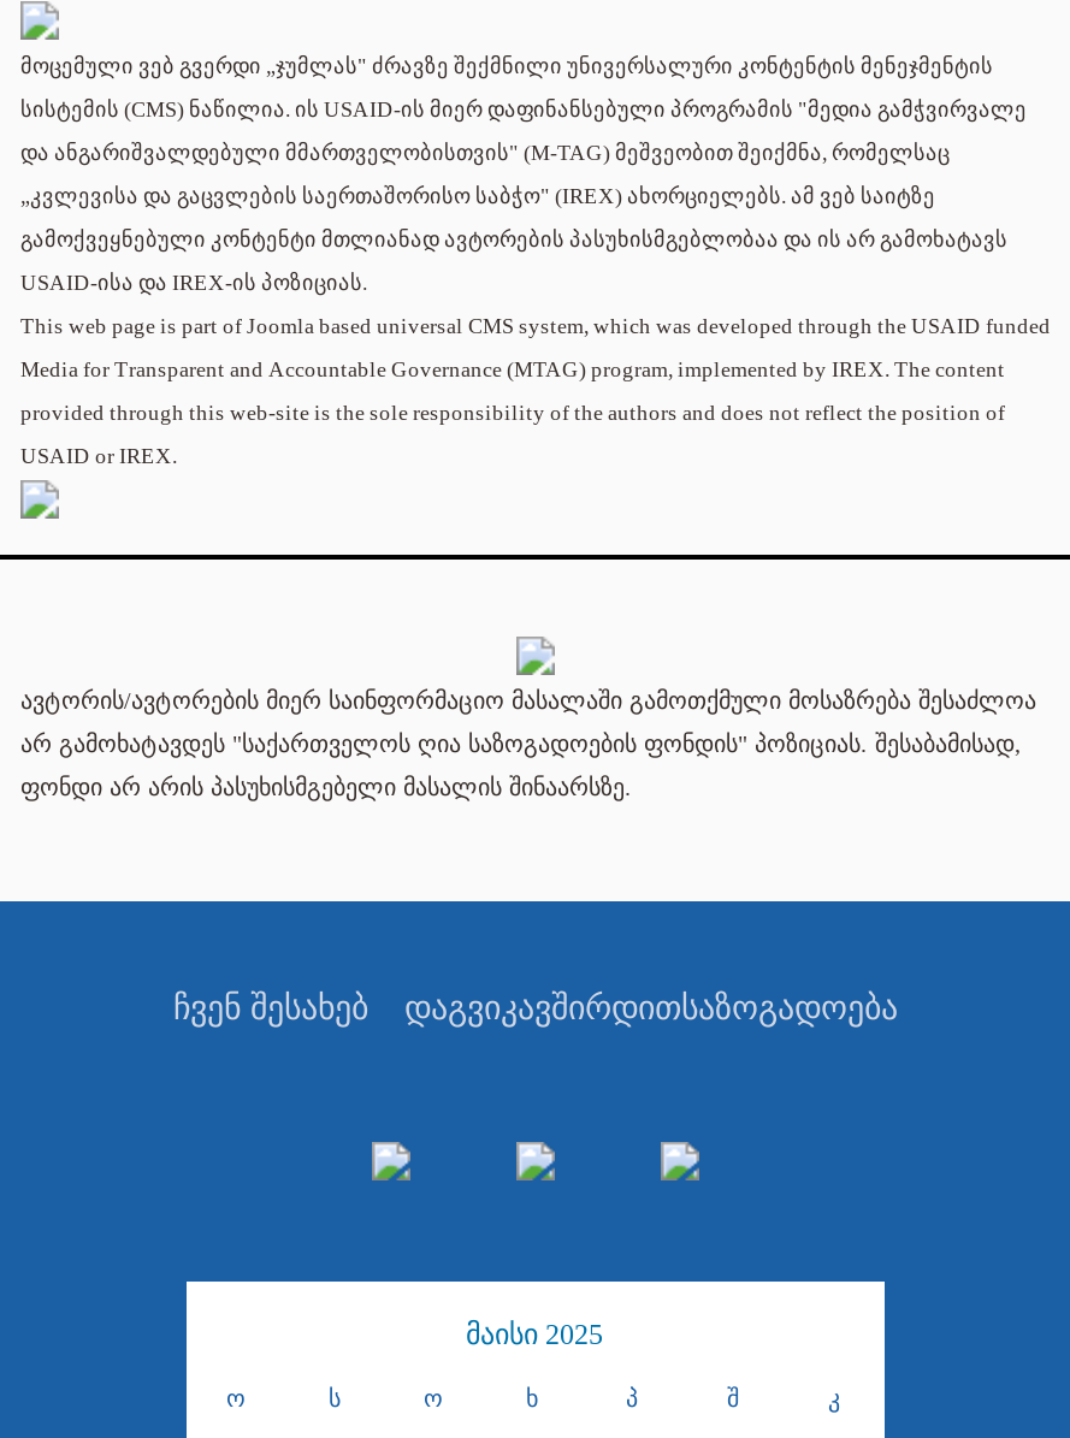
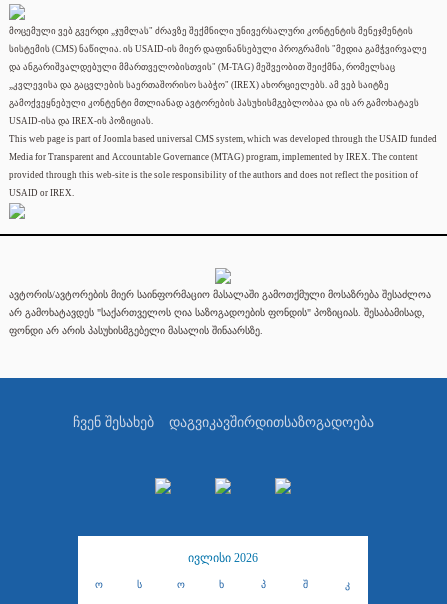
[466,1318,603,1352] მაისი 2025 -> [187,551,257,565] ივლისი 2026

